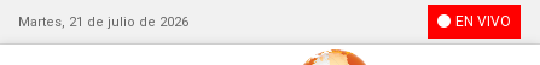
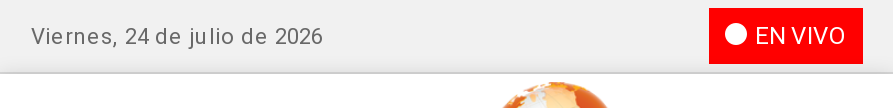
[18,14,188,29] Martes, 21 de julio de 2026 -> [31,23,323,49] Viernes, 24 de julio de 2026

